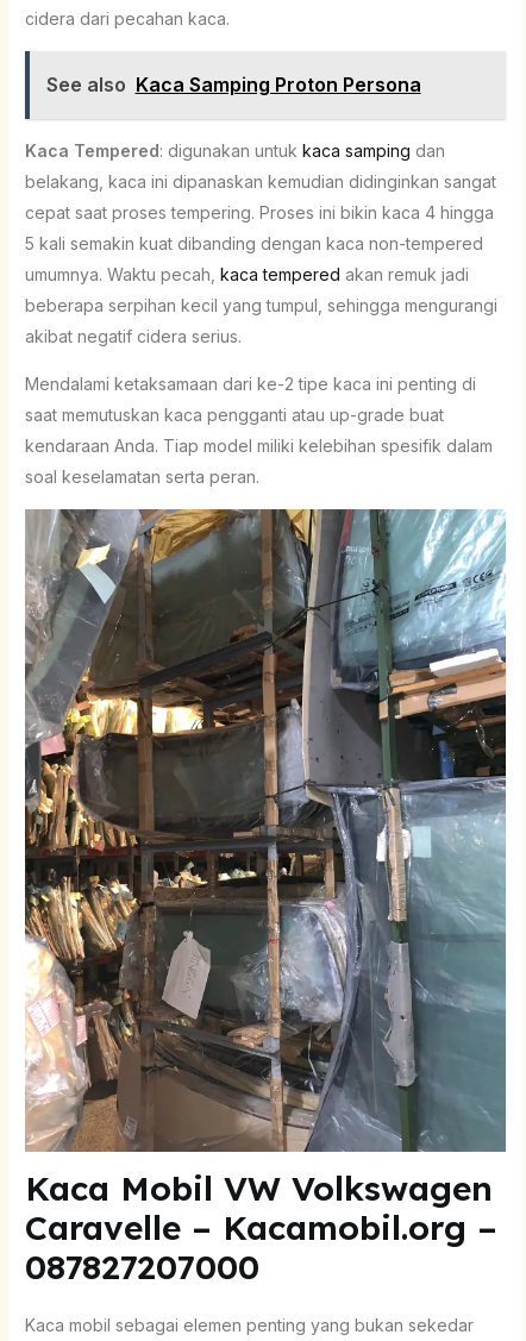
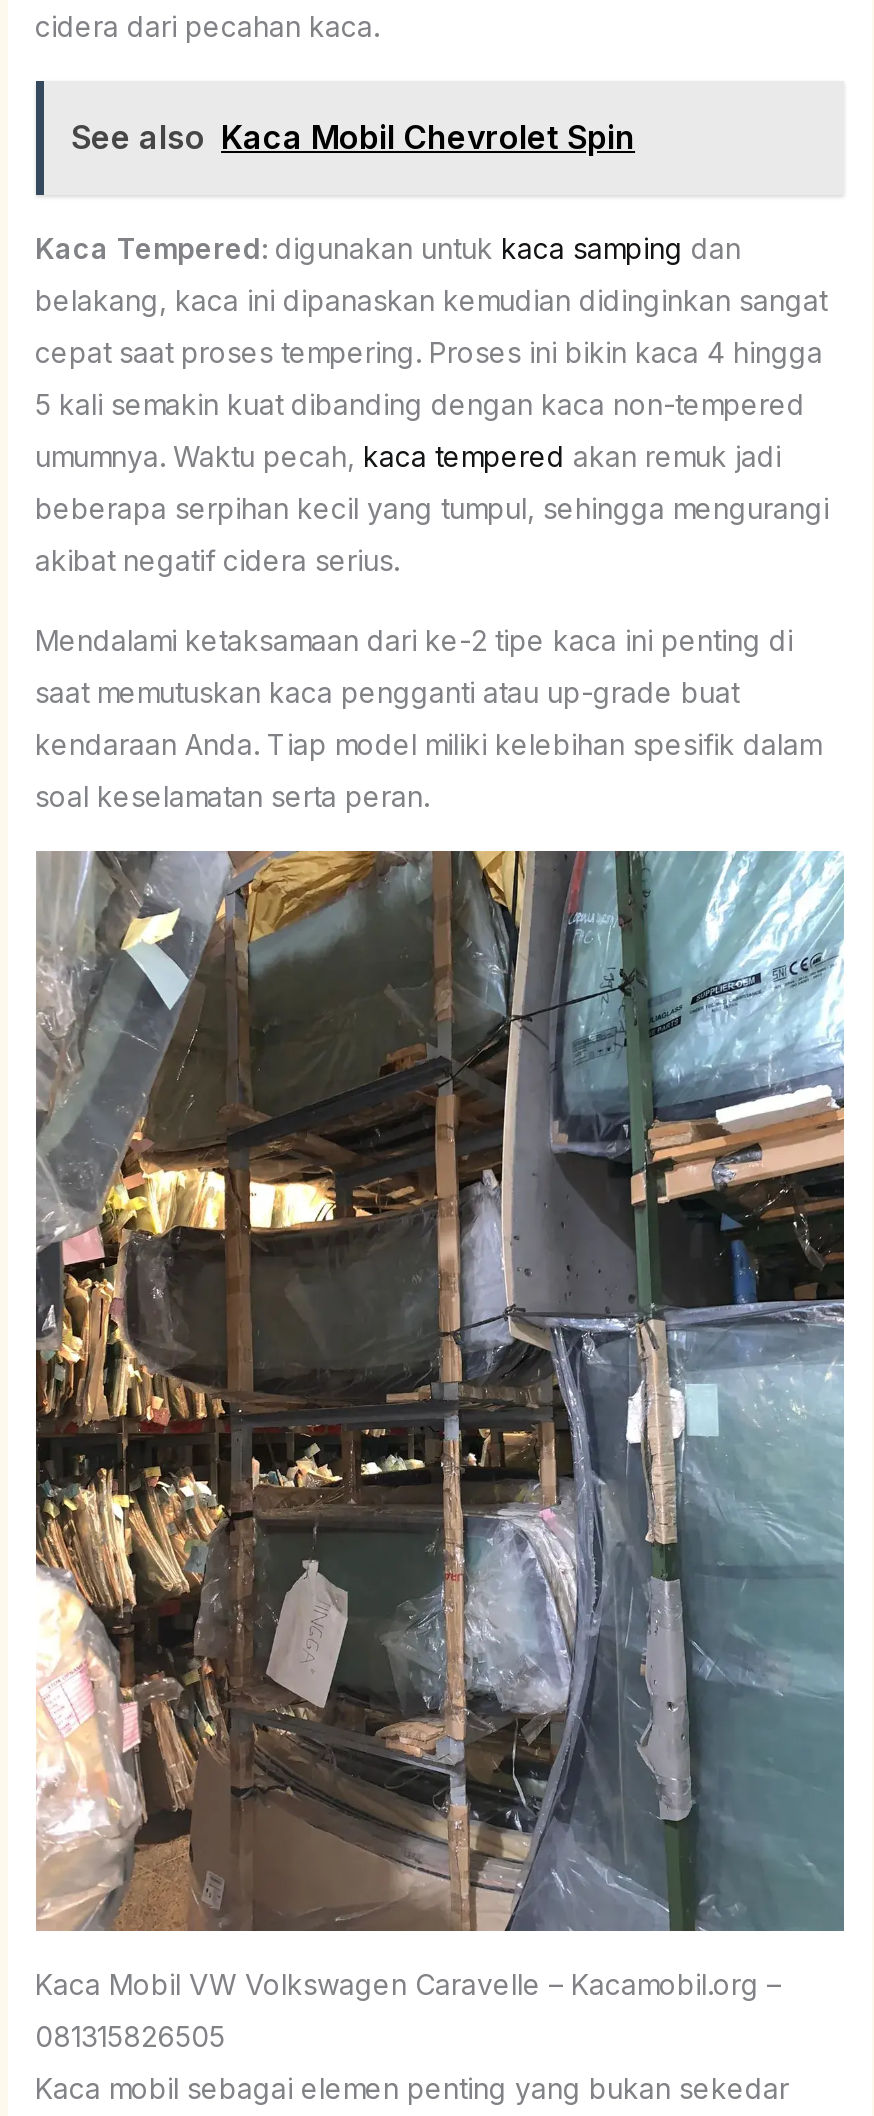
[46,72,421,96] See also Kaca Samping Proton Persona -> [71,118,635,158] See also Kaca Mobil Chevrolet Spin
[24,1167,497,1287] Kaca Mobil VW Volkswagen | Caravelle – Kacamobil.org – | 087827207000 -> [35,1968,781,2054] Kaca Mobil VW Volkswagen Caravelle – Kacamobil.org – | 081315826505

